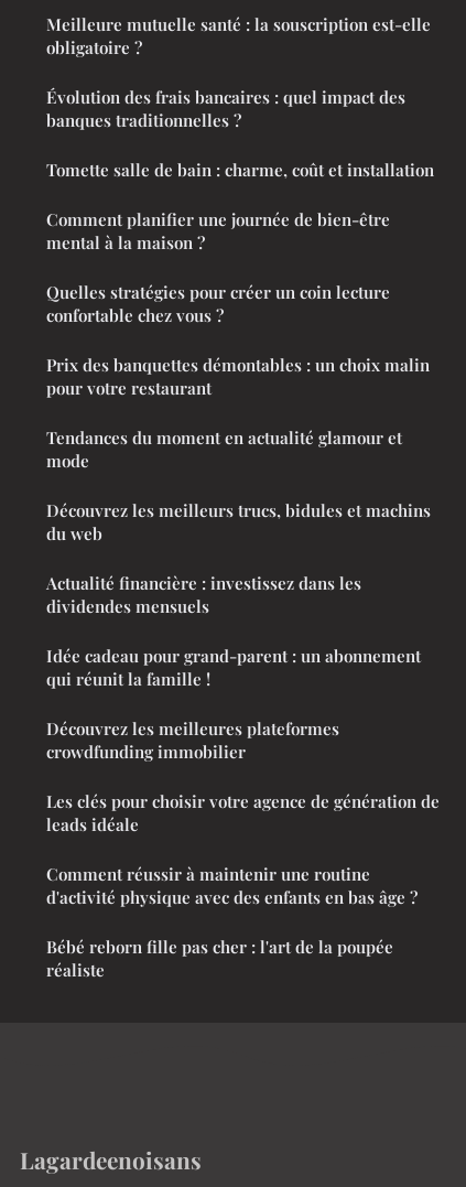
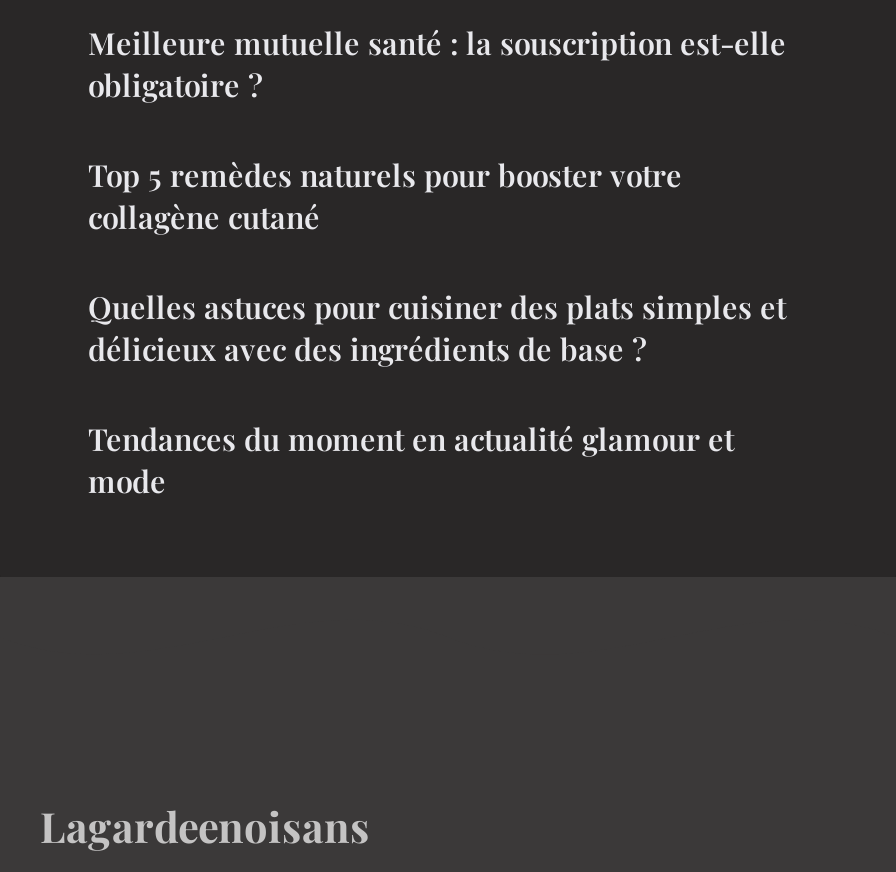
[46,85,434,398] Évolution des frais bancaires : quel impact des | banques traditionnelles ? | Tomette salle de bain : charme, coût et installation | Comment planifier une journée de bien-être | mental à la maison ? | Quelles stratégies pour créer un coin lecture | confortable chez vous ? | Prix des banquettes démontables : un choix malin | pour votre restaurant -> [88,154,786,368] Top 5 remèdes naturels pour booster votre | collagène cutané | Quelles astuces pour cuisiner des plats simples et | délicieux avec des ingrédients de base ?
[46,499,440,980] Découvrez les meilleurs trucs, bidules et machins | du web | Actualité financière : investissez dans les | dividendes mensuels | Idée cadeau pour grand-parent : un abonnement | qui réunit la famille ! | Découvrez les meilleures plateformes | crowdfunding immobilier | Les clés pour choisir votre agence de génération de | leads idéale | Comment réussir à maintenir une routine | d'activité physique avec des enfants en bas âge ? | Bébé reborn fille pas cher : l'art de la poupée | réaliste -> none

